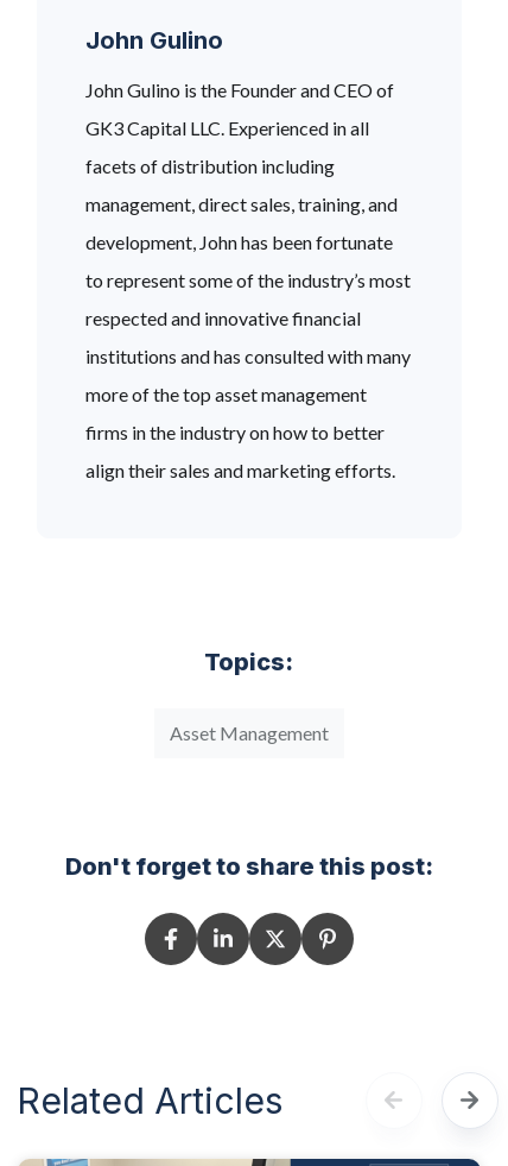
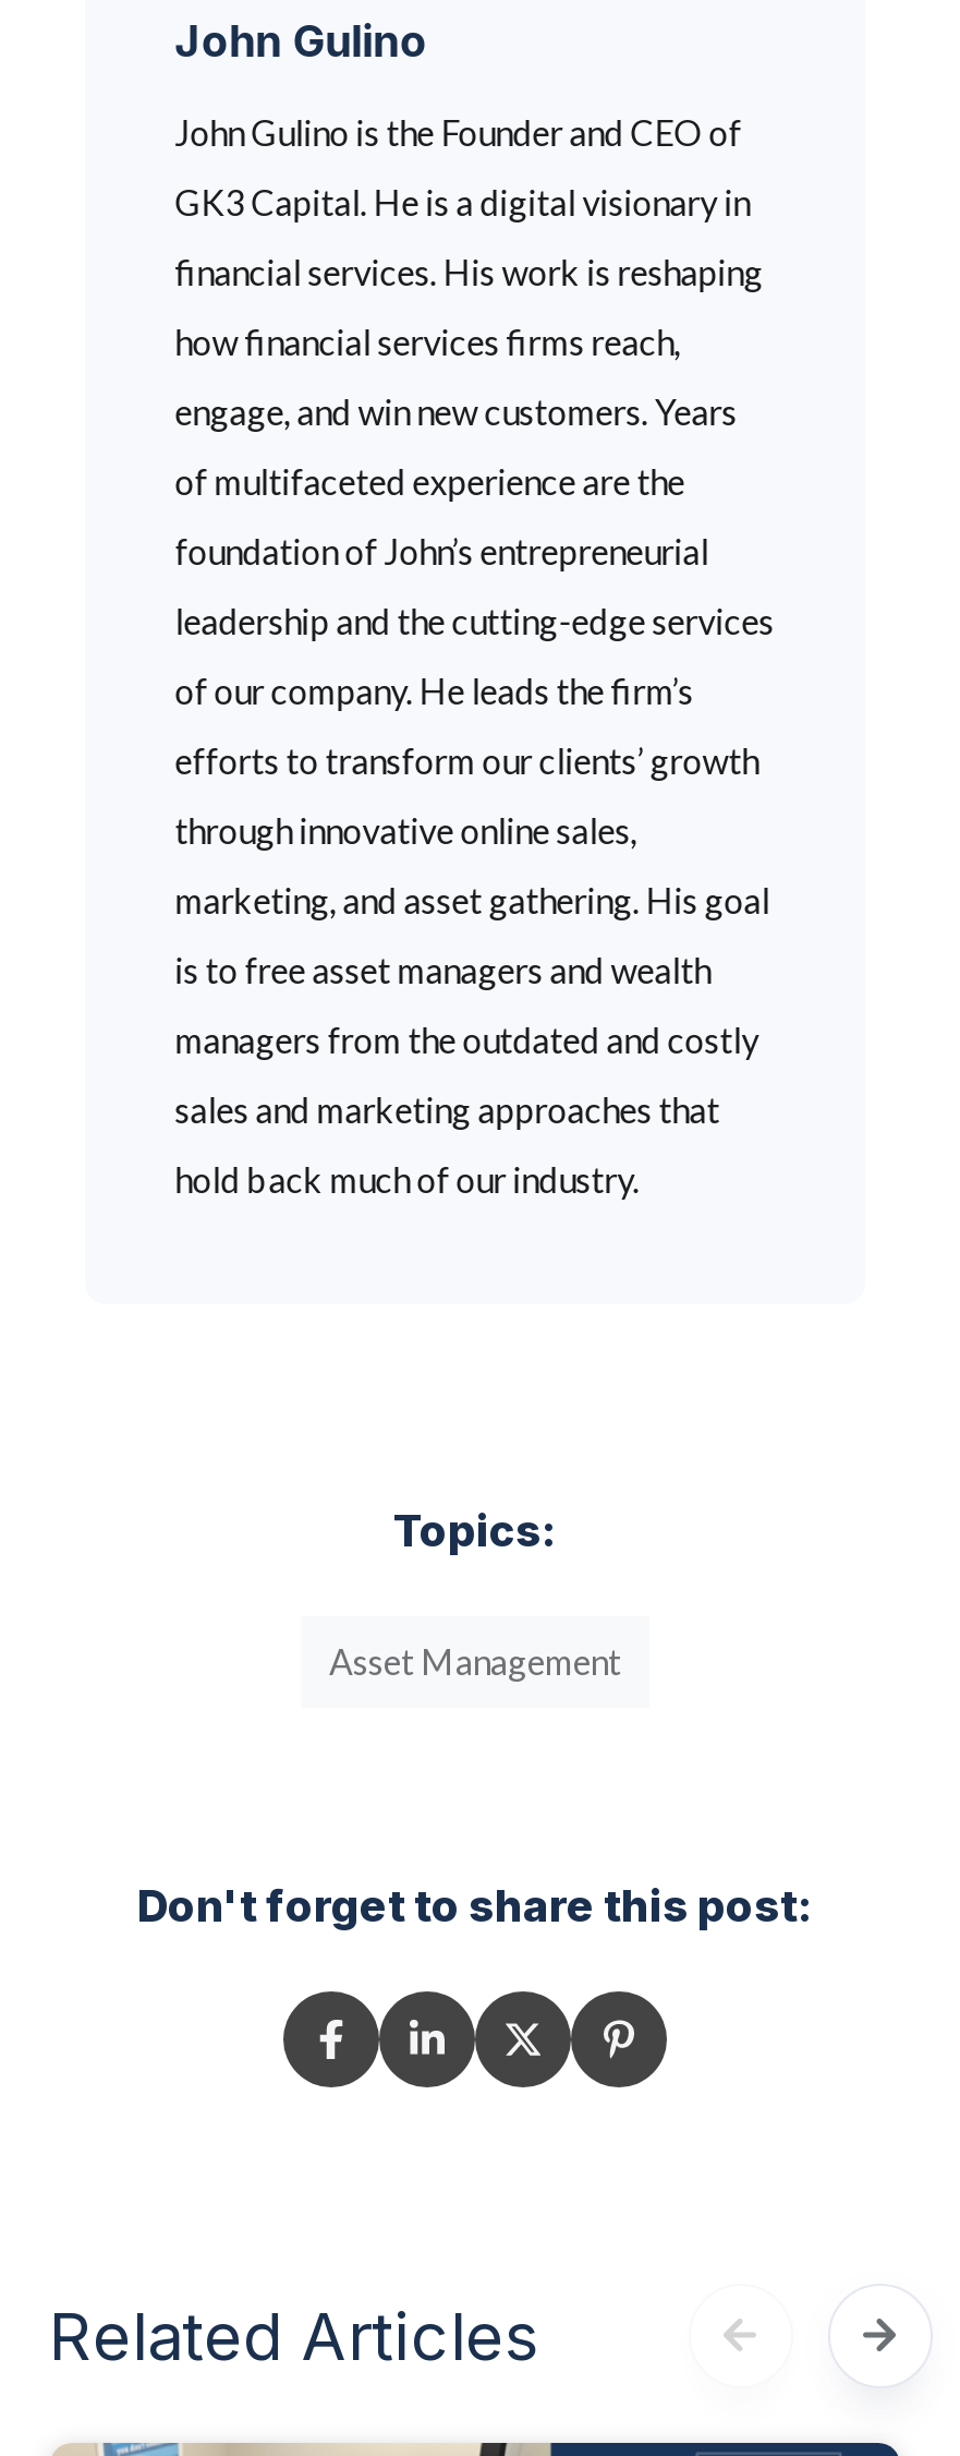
[86,116,411,481] GK3 Capital LLC. Experienced in all | facets of distribution including | management, direct sales, training, and | development, John has been fortunate | to represent some of the industry’s most | respected and innovative financial | institutions and has consulted with many | more of the top asset management | firms in the industry on how to better | align their sales and marketing efforts. -> [175,180,774,1199] GK3 Capital. He is a digital visionary in | financial services. His work is reshaping | how financial services firms reach, | engage, and win new customers. Years | of multifaceted experience are the | foundation of John’s entrepreneurial | leadership and the cutting-edge services | of our company. He leads the firm’s | efforts to transform our clients’ growth | through innovative online sales, | marketing, and asset gathering. His goal | is to free asset managers and wealth | managers from the outdated and costly | sales and marketing approaches that | hold back much of our industry.

